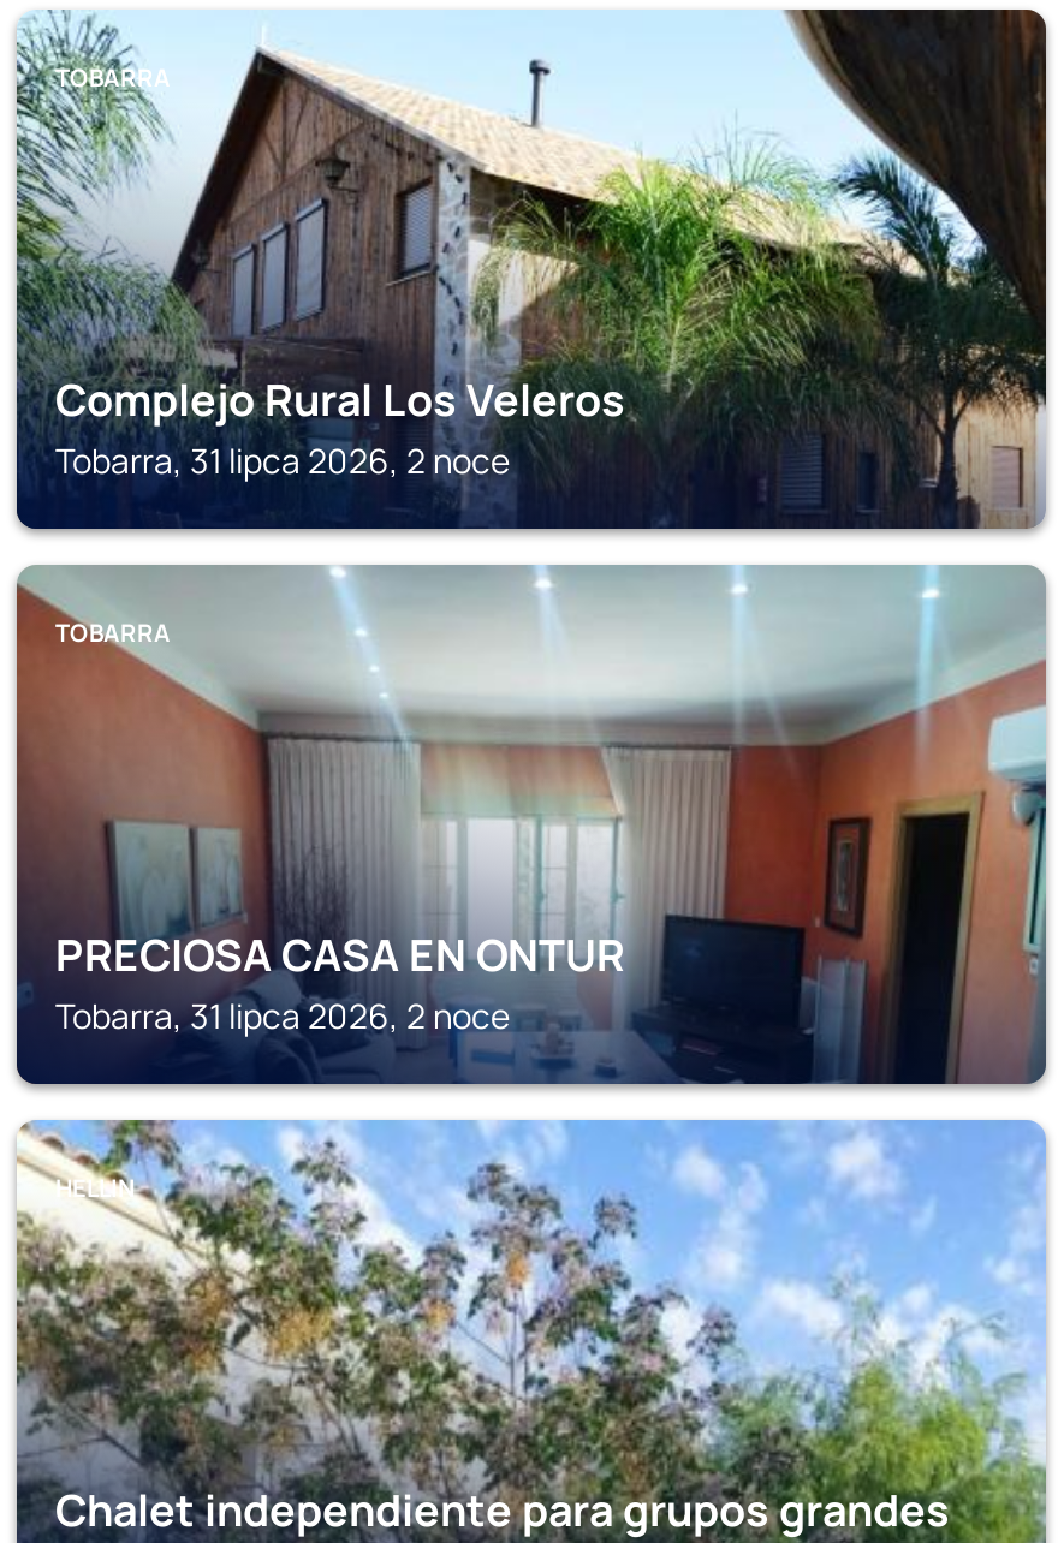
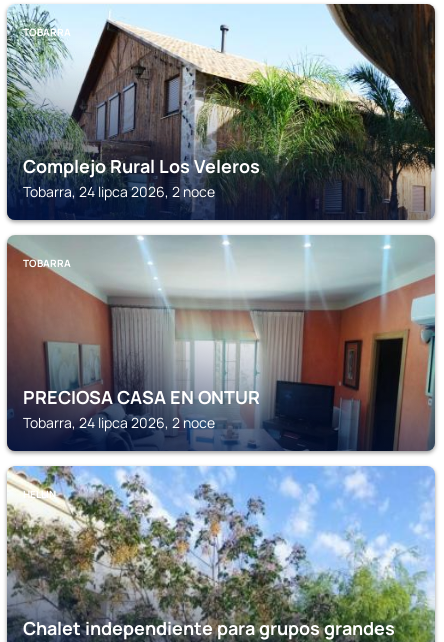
[55,437,510,483] Tobarra, 31 lipca 2026, 2 noce -> [23,182,215,201] Tobarra, 24 lipca 2026, 2 noce
[55,993,510,1038] Tobarra, 31 lipca 2026, 2 noce -> [23,413,215,432] Tobarra, 24 lipca 2026, 2 noce

